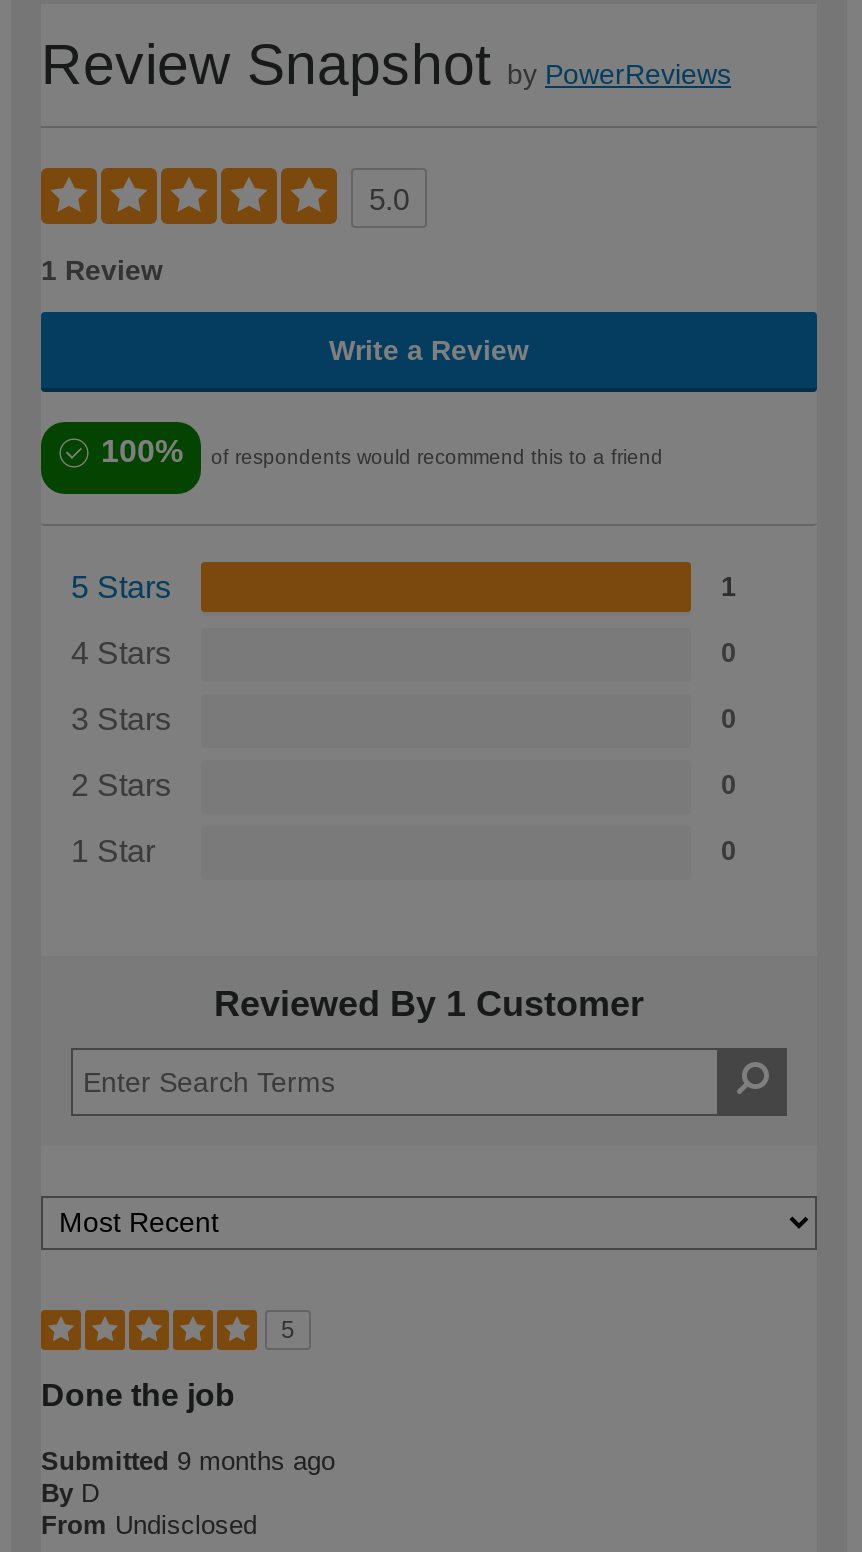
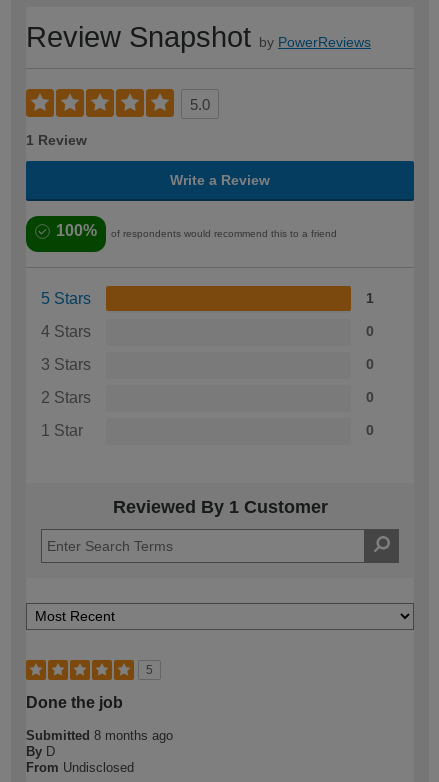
[41,1446,335,1476] Submitted 9 months ago -> [26,728,173,743] Submitted 8 months ago

